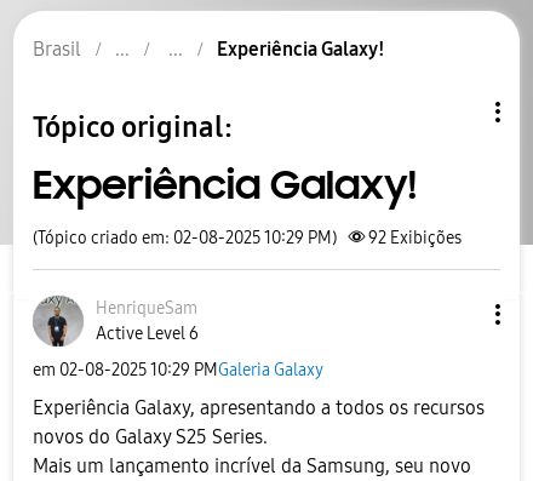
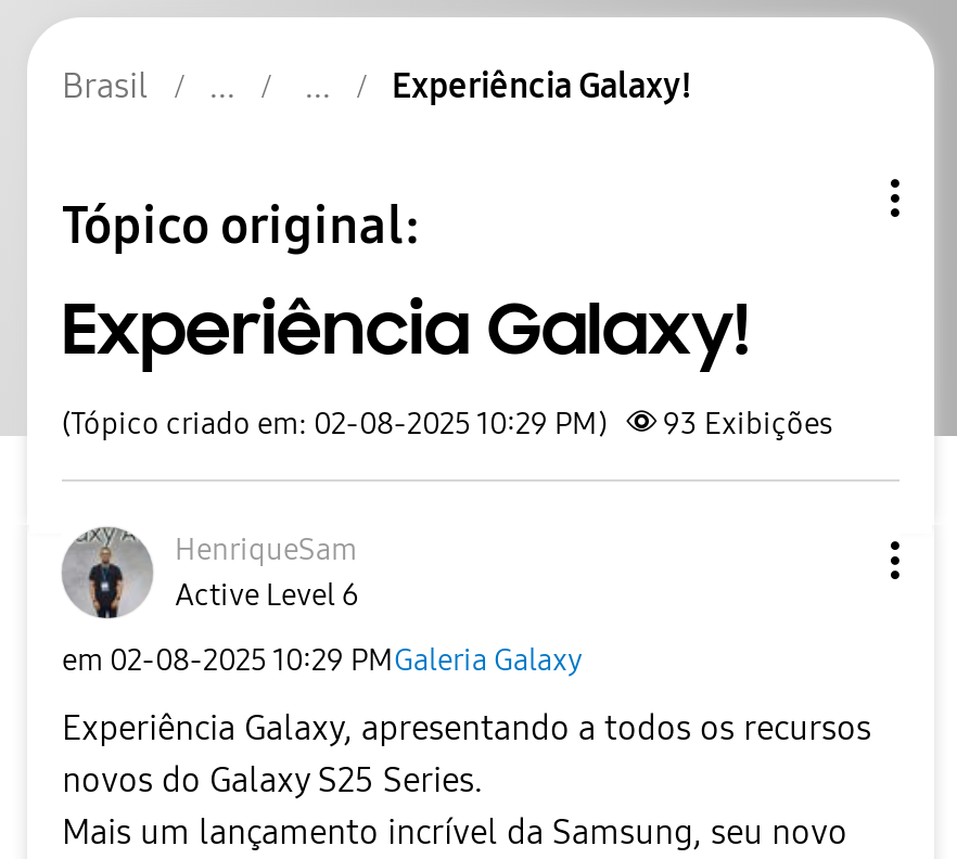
[33,228,462,248] (Tópico criado em: 02-08-2025 10:29 PM) 92 Exibições -> [62,406,832,443] (Tópico criado em: 02-08-2025 10:29 PM) 93 Exibições

